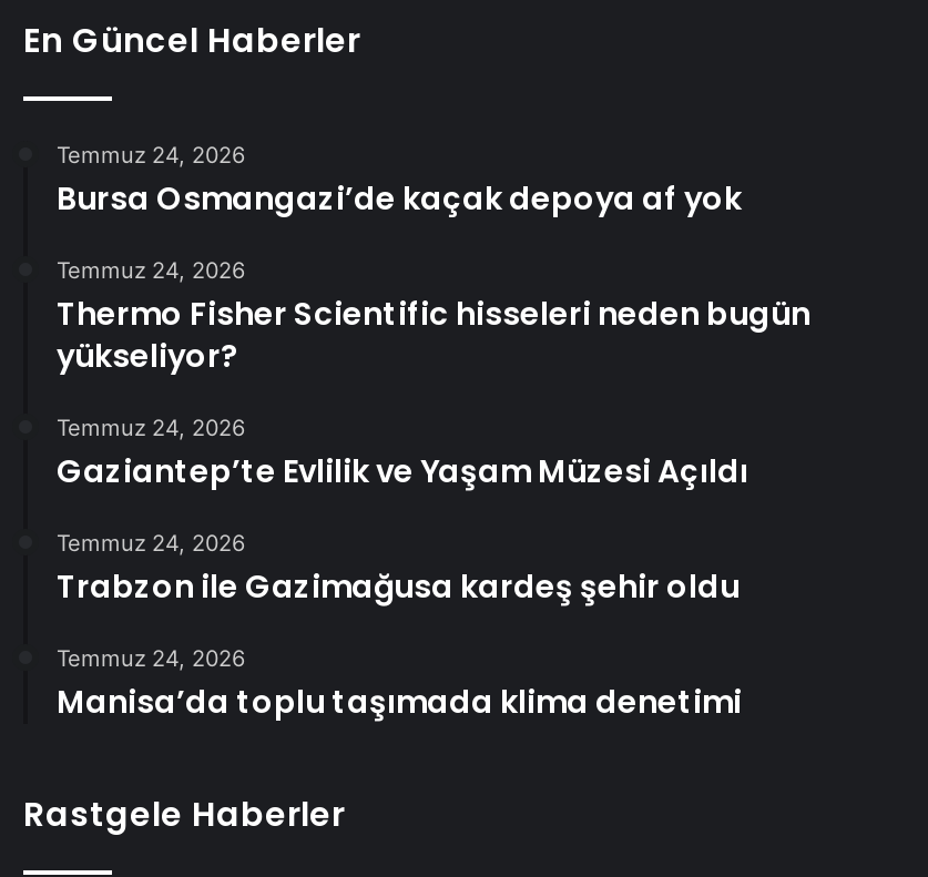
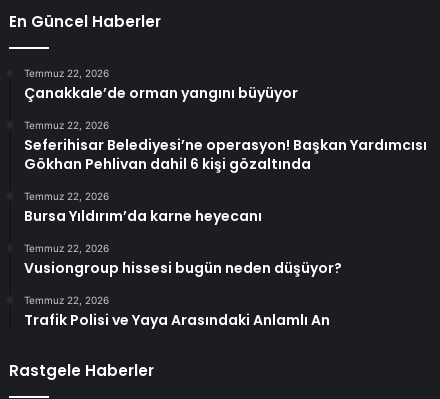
[57,140,742,220] Temmuz 24, 2026 | Bursa Osmangazi’de kaçak depoya af yok -> [24,67,298,103] Temmuz 22, 2026 | Çanakkale’de orman yangını büyüyor
[57,255,810,377] Temmuz 24, 2026 | Thermo Fisher Scientific hisseleri neden bugün | yükseliyor? -> [24,119,427,174] Temmuz 22, 2026 | Seferihisar Belediyesi’ne operasyon! Başkan Yardımcısı | Gökhan Pehlivan dahil 6 kişi gözaltında
[57,413,748,493] Temmuz 24, 2026 | Gaziantep’te Evlilik ve Yaşam Müzesi Açıldı -> [24,190,262,226] Temmuz 22, 2026 | Bursa Yıldırım’da karne heyecanı
[57,528,740,608] Temmuz 24, 2026 | Trabzon ile Gazimağusa kardeş şehir oldu -> [24,242,342,278] Temmuz 22, 2026 | Vusiongroup hissesi bugün neden düşüyor?
[57,644,742,723] Temmuz 24, 2026 | Manisa’da toplu taşımada klima denetimi -> [24,294,330,330] Temmuz 22, 2026 | Trafik Polisi ve Yaya Arasındaki Anlamlı An

